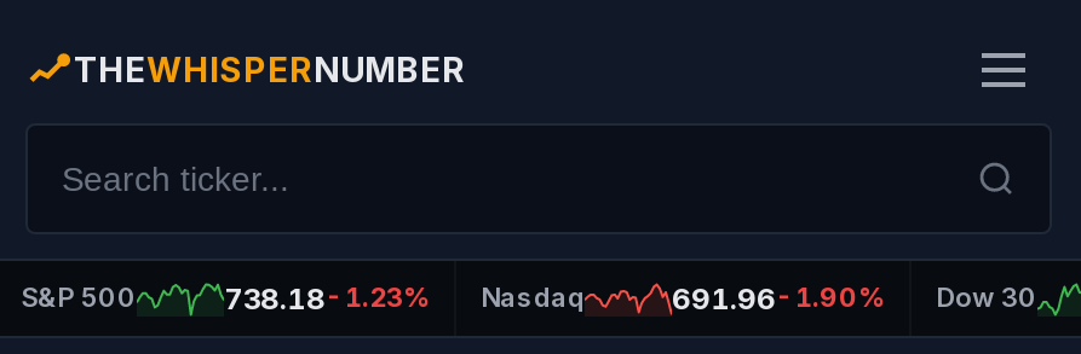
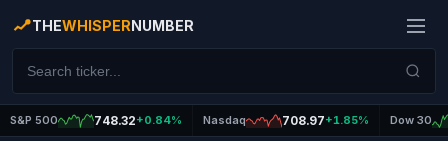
[224,280,585,317] 738.18-1.23% Nasdaq -> [94,113,246,128] 748.32+0.84% Nasdaq
[672,280,1037,317] 691.96-1.90% Dow 30 -> [282,113,432,128] 708.97+1.85% Dow 30

